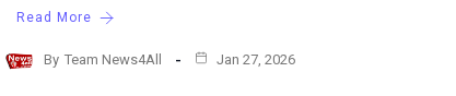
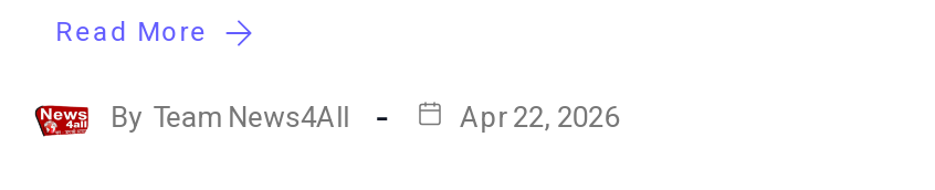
[213,51,295,67] Jan 27, 2026 -> [453,100,619,133] Apr 22, 2026

